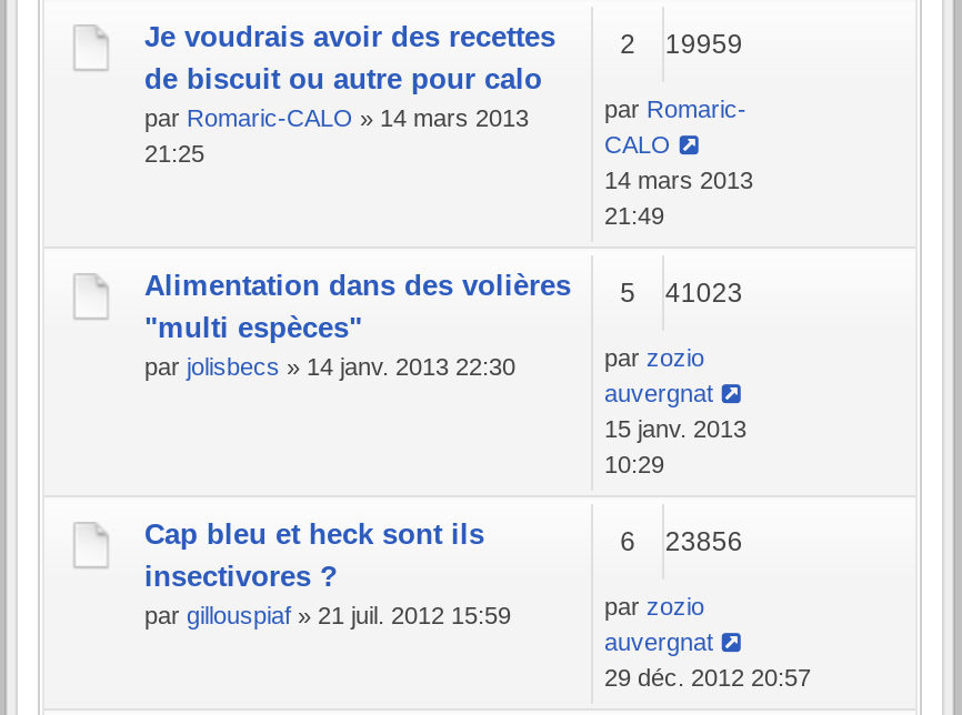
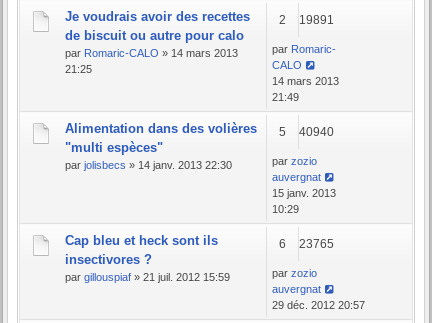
[620,29,743,60] 2 19959 -> [279,13,334,27] 2 19891
[144,269,743,309] Alimentation dans des volières 5 41023 -> [65,121,334,139] Alimentation dans des volières 5 40940
[620,527,743,558] 6 23856 -> [279,237,334,251] 6 23765

